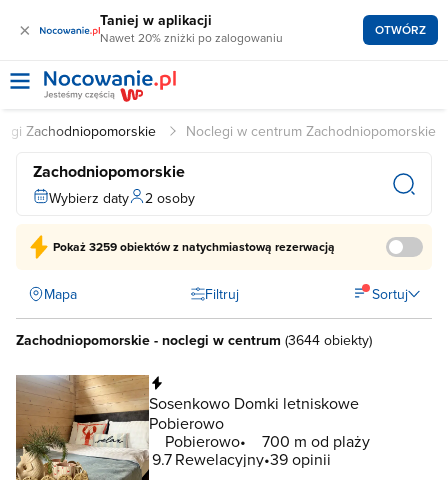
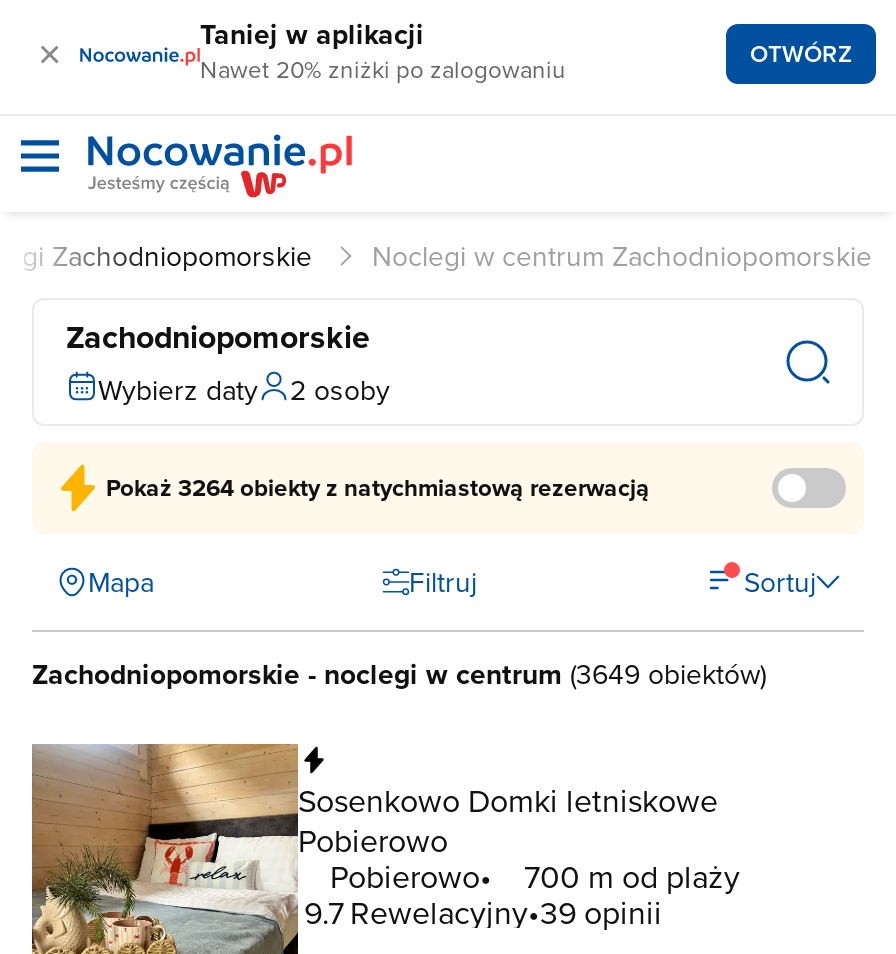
[53,238,335,255] Pokaż 3259 obiektów z natychmiastową rezerwacją -> [106,470,650,504] Pokaż 3264 obiekty z natychmiastową rezerwacją
[16,330,372,350] Zachodniopomorskie - noclegi w centrum (3644 obiekty) -> [32,654,766,694] Zachodniopomorskie - noclegi w centrum (3649 obiektów)

